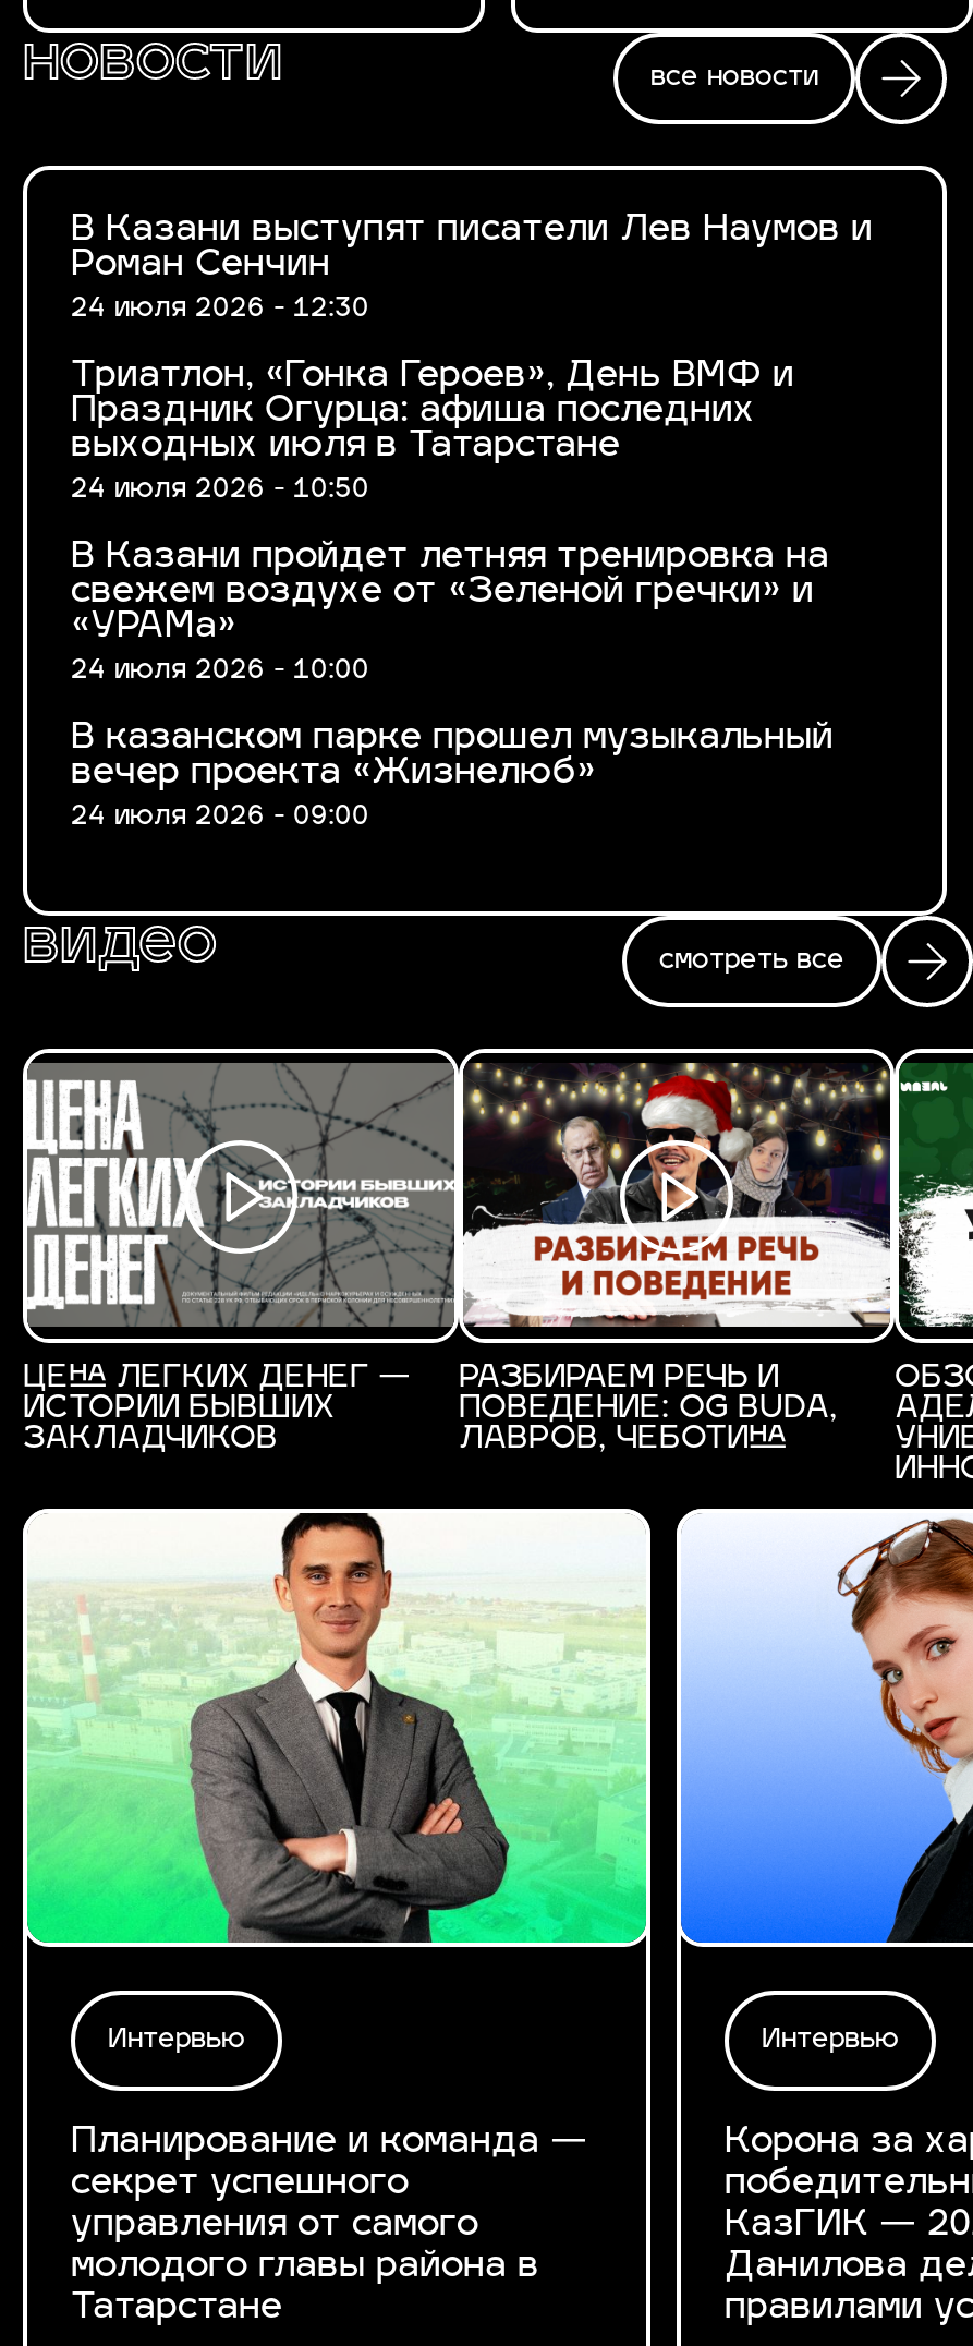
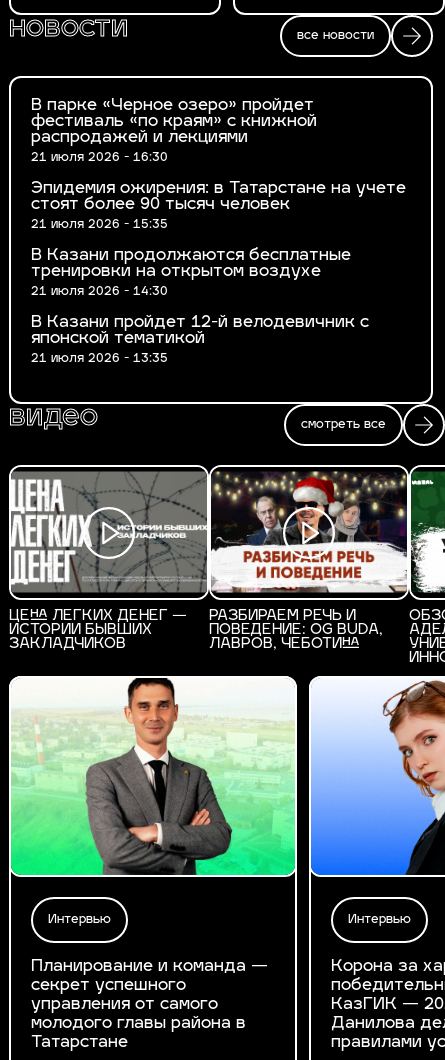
[71,214,873,323] В Казани выступят писатели Лев Наумов и | Роман Сенчин | 24 июля 2026 - 12:30 -> [31,98,317,164] В парке «Черное озеро» пройдет | фестиваль «по краям» с книжной | распродажей и лекциями | 21 июля 2026 - 16:30
[71,360,794,504] Триатлон, «Гонка Героев», День ВМФ и | Праздник Огурца: афиша последних | выходных июля в Татарстане | 24 июля 2026 - 10:50 -> [31,181,406,231] Эпидемия ожирения: в Татарстане на учете | стоят более 90 тысяч человек | 21 июля 2026 - 15:35
[71,541,829,685] В Казани пройдет летняя тренировка на | свежем воздухе от «Зеленой гречки» и | «УРАМа» | 24 июля 2026 - 10:00 -> [31,248,351,298] В Казани продолжаются бесплатные | тренировки на открытом воздухе | 21 июля 2026 - 14:30
[71,722,834,831] В казанском парке прошел музыкальный | вечер проекта «Жизнелюб» | 24 июля 2026 - 09:00 -> [31,315,369,365] В Казани пройдет 12-й велодевичник с | японской тематикой | 21 июля 2026 - 13:35

